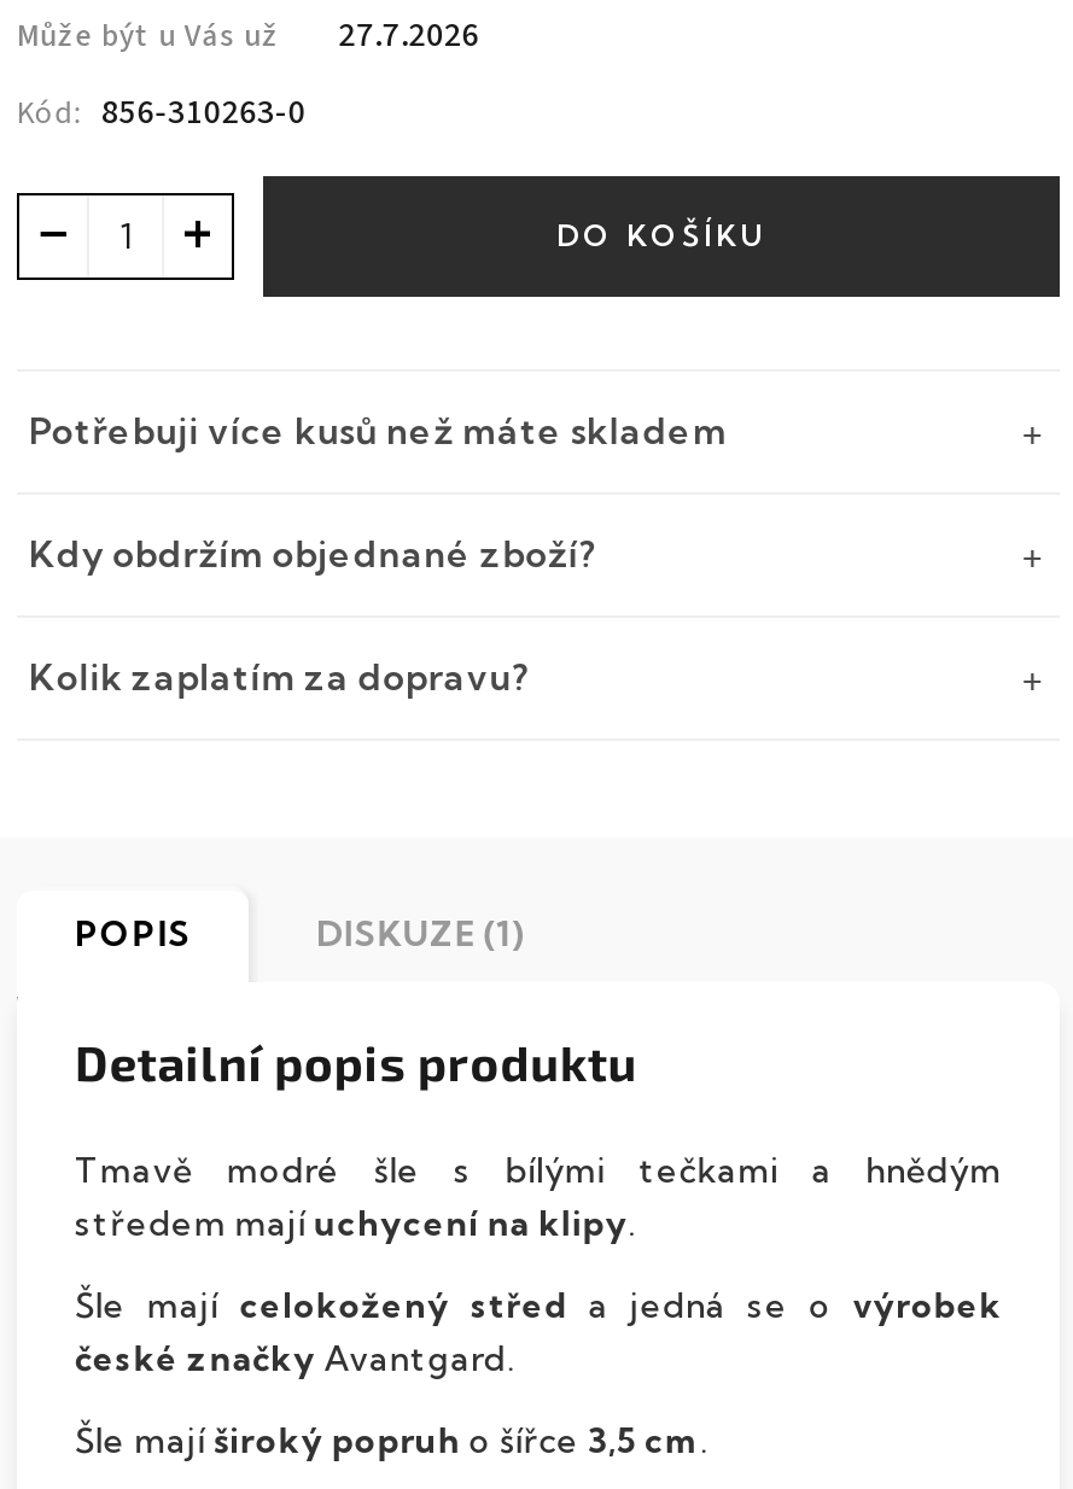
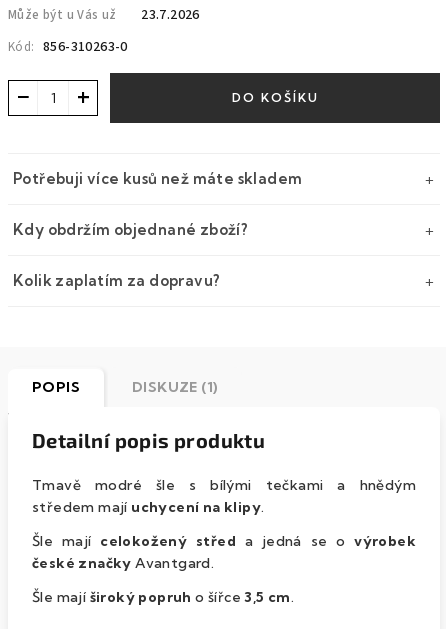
[17,13,480,61] Může být u Vás už 27.7.2026 -> [8,5,200,25] Může být u Vás už 23.7.2026

